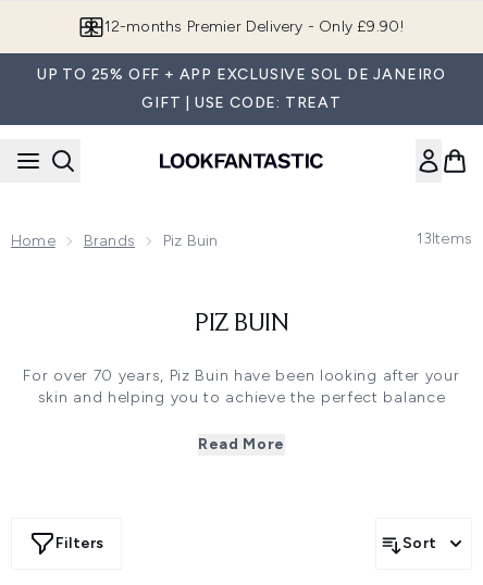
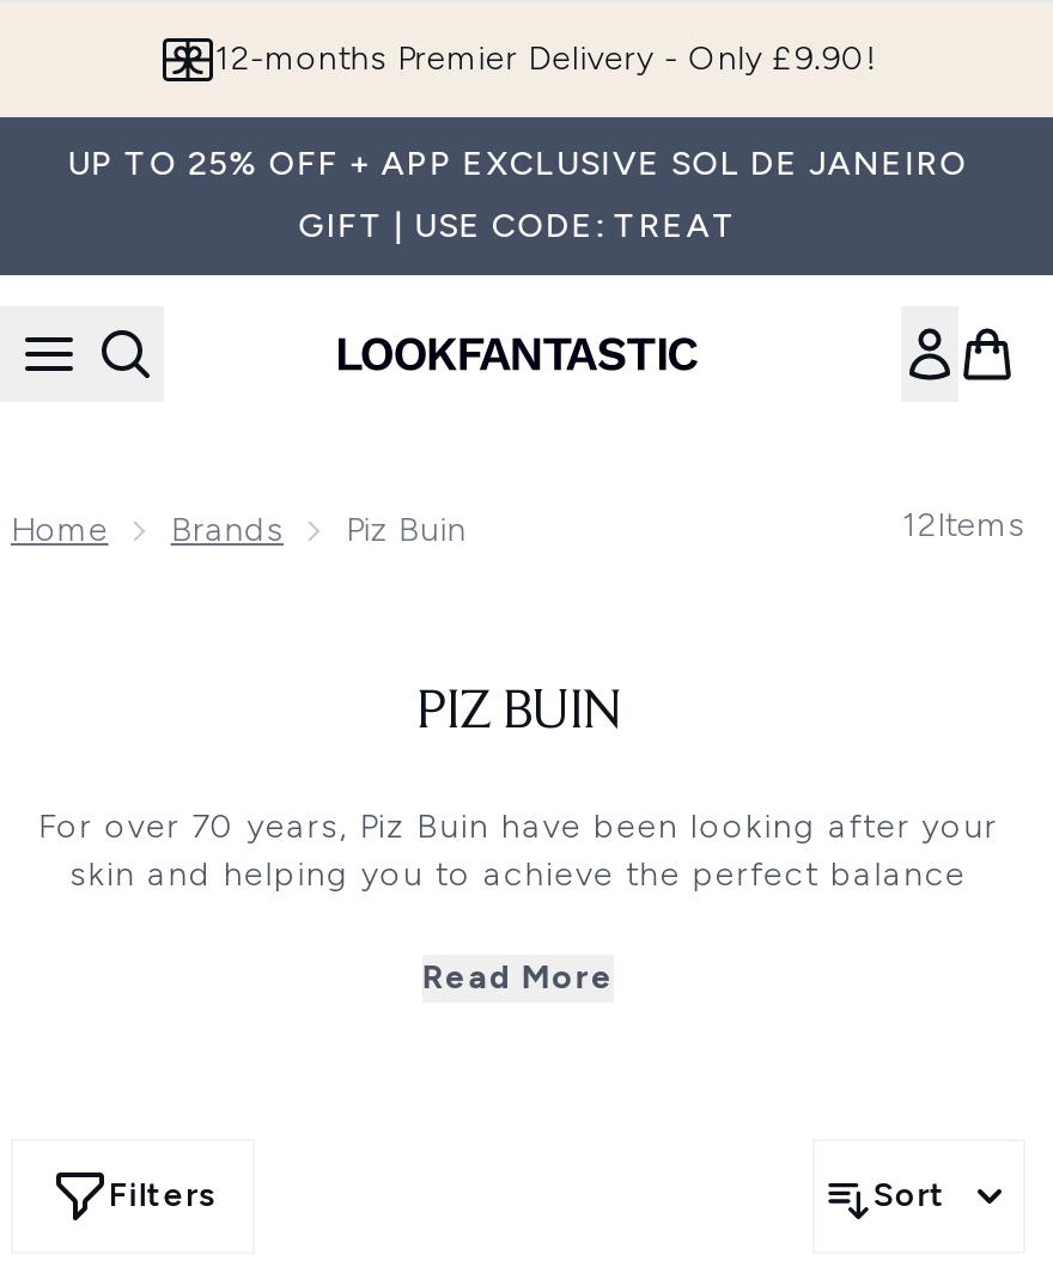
[416,229,472,248] 13Items -> [902,505,1025,546] 12Items

